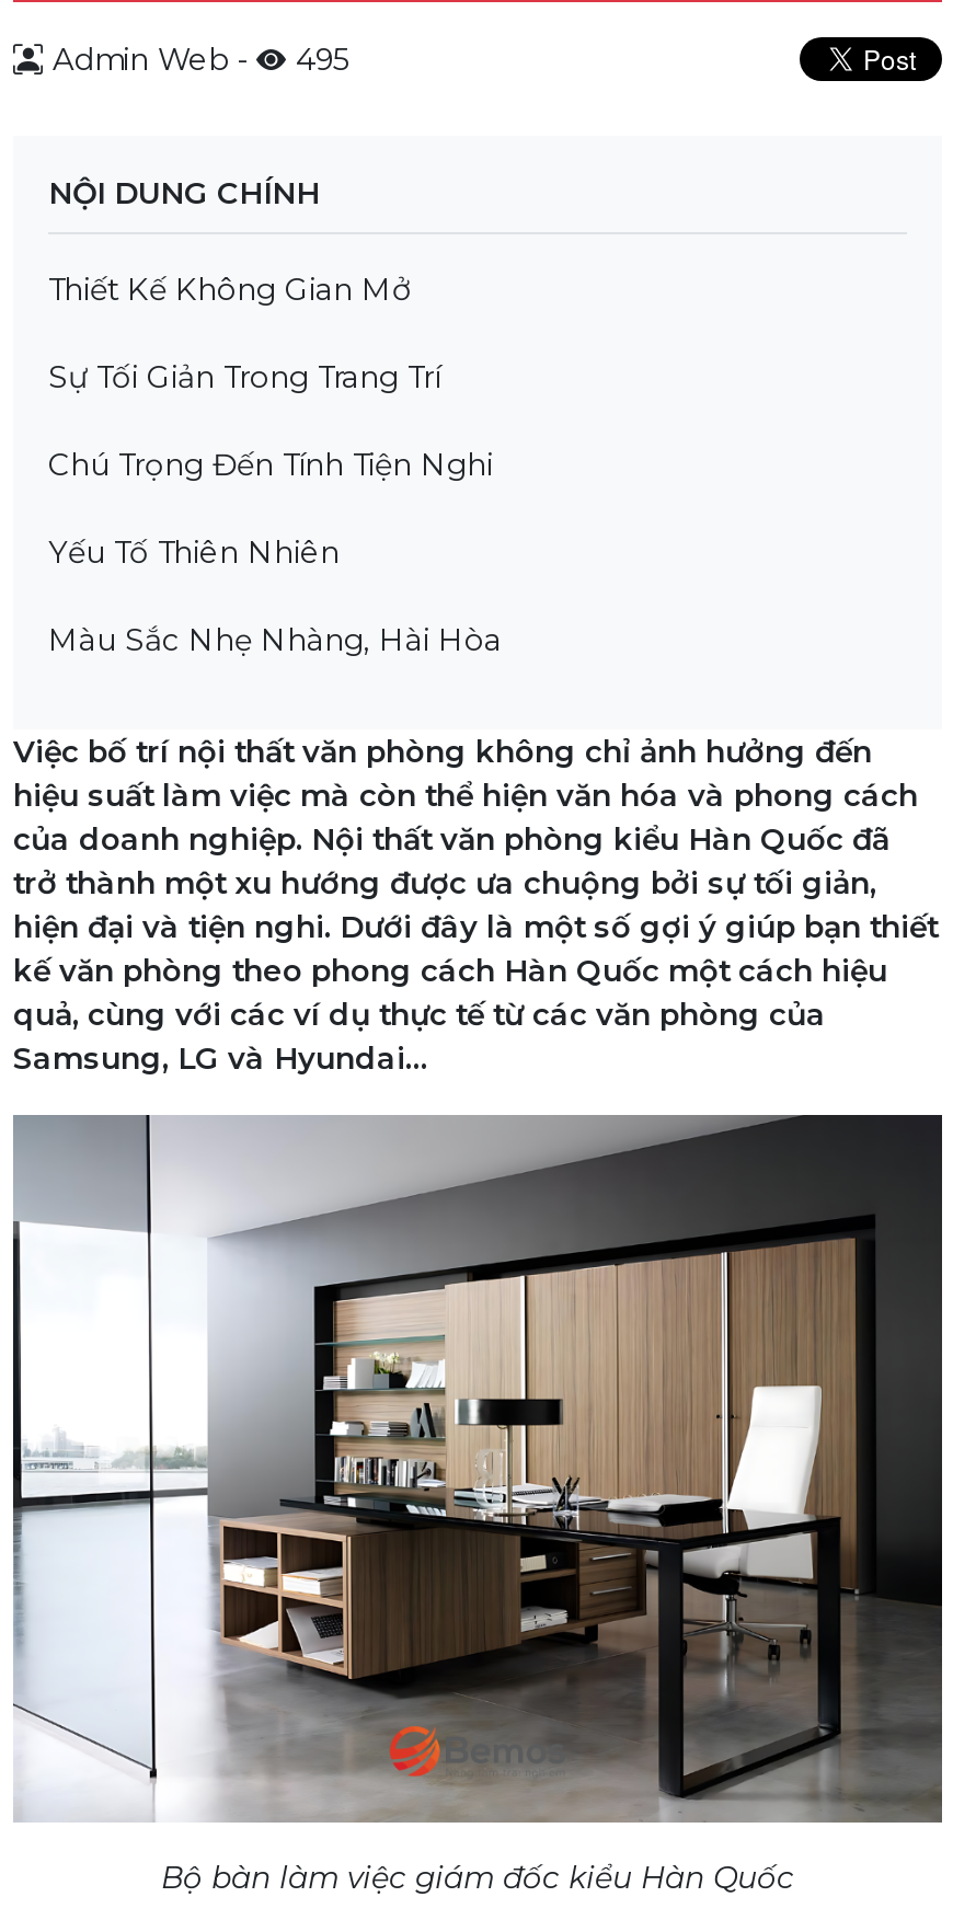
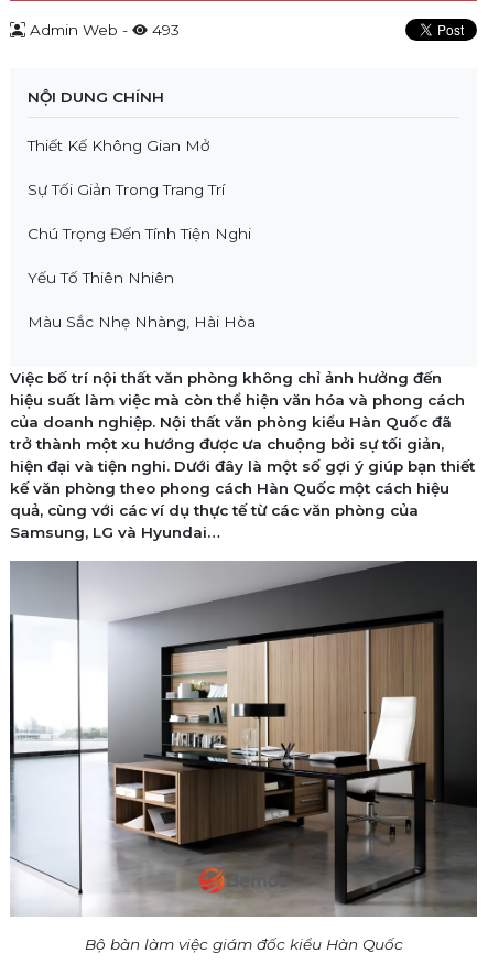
[44,42,351,77] Admin Web - 495 -> [25,21,180,39] Admin Web - 493

